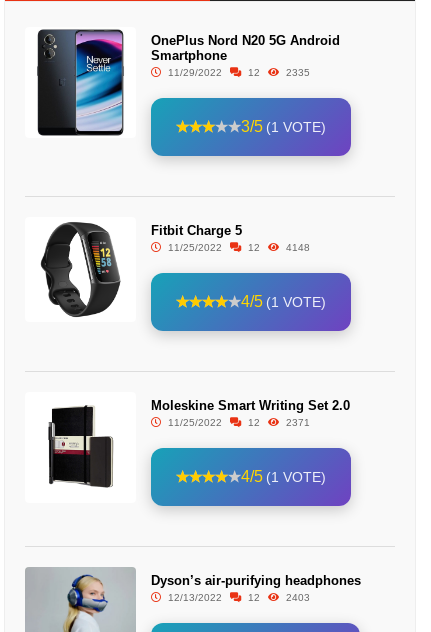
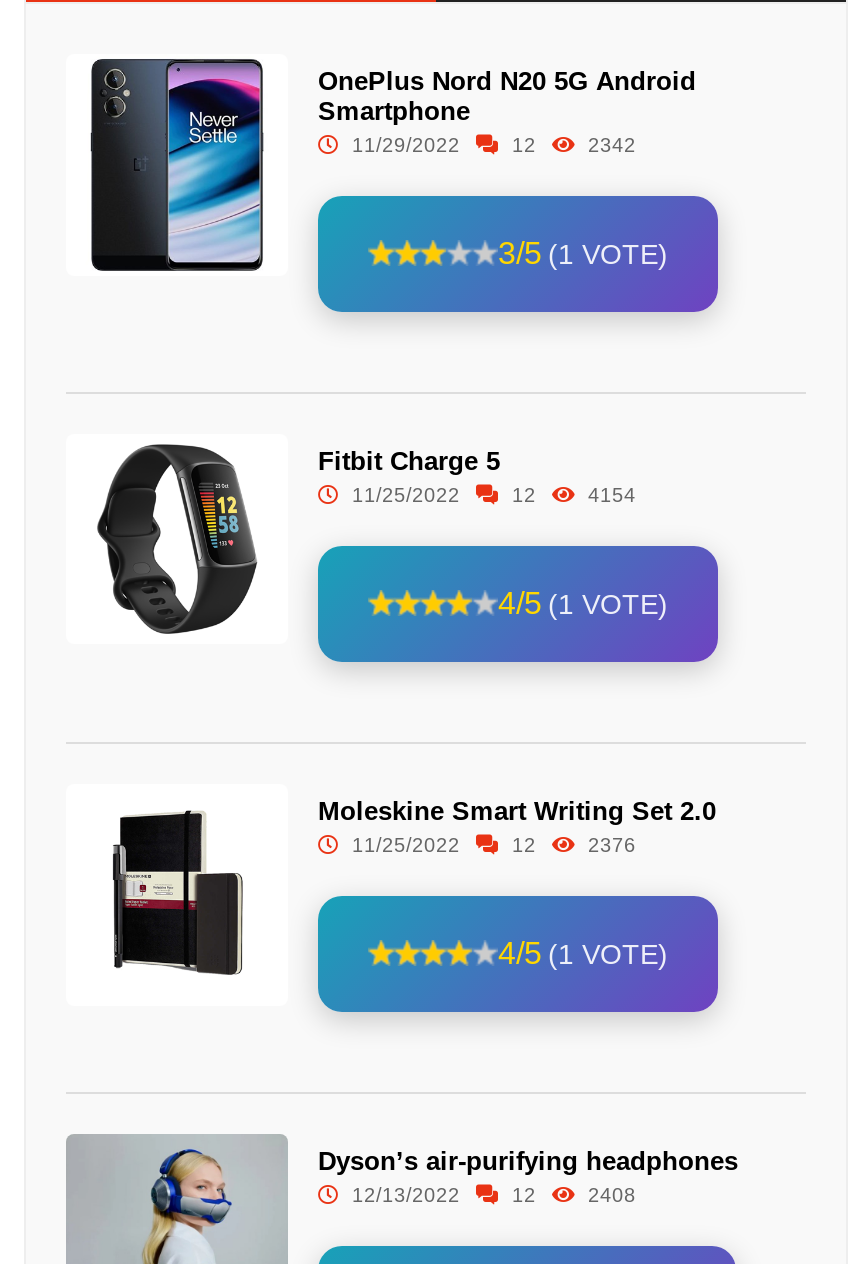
[283,67,310,78] 2335 -> [582,133,636,155] 2342
[283,242,310,253] 4148 -> [582,483,636,505] 4154
[283,417,310,428] 2371 -> [582,833,636,855] 2376
[283,592,310,603] 2403 -> [582,1183,636,1205] 2408

